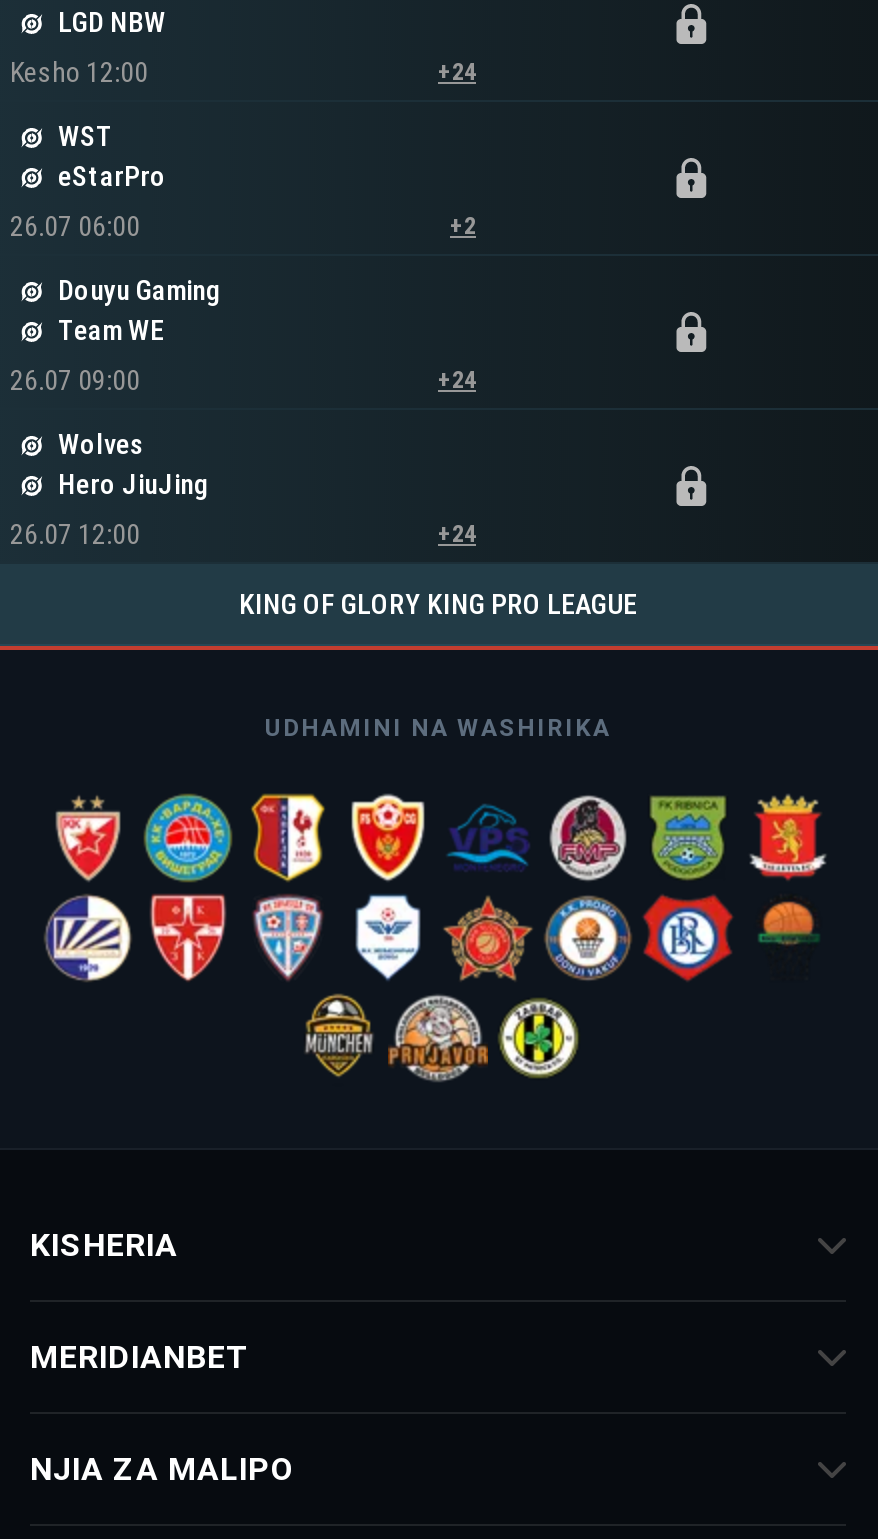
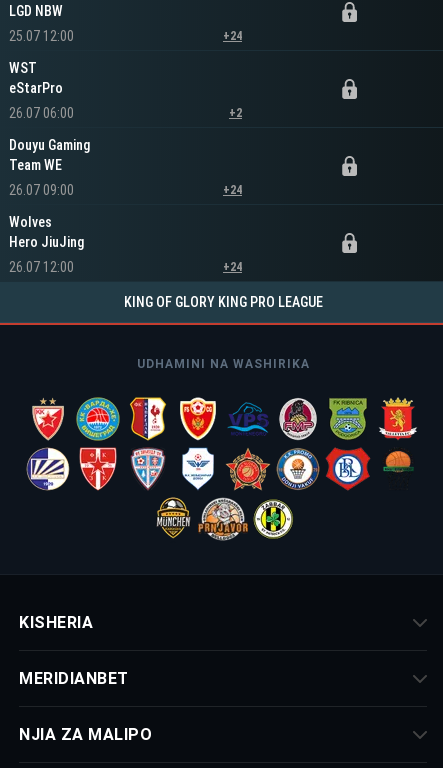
[10,56,148,88] Kesho 12:00 -> [9,28,74,44] 25.07 12:00

